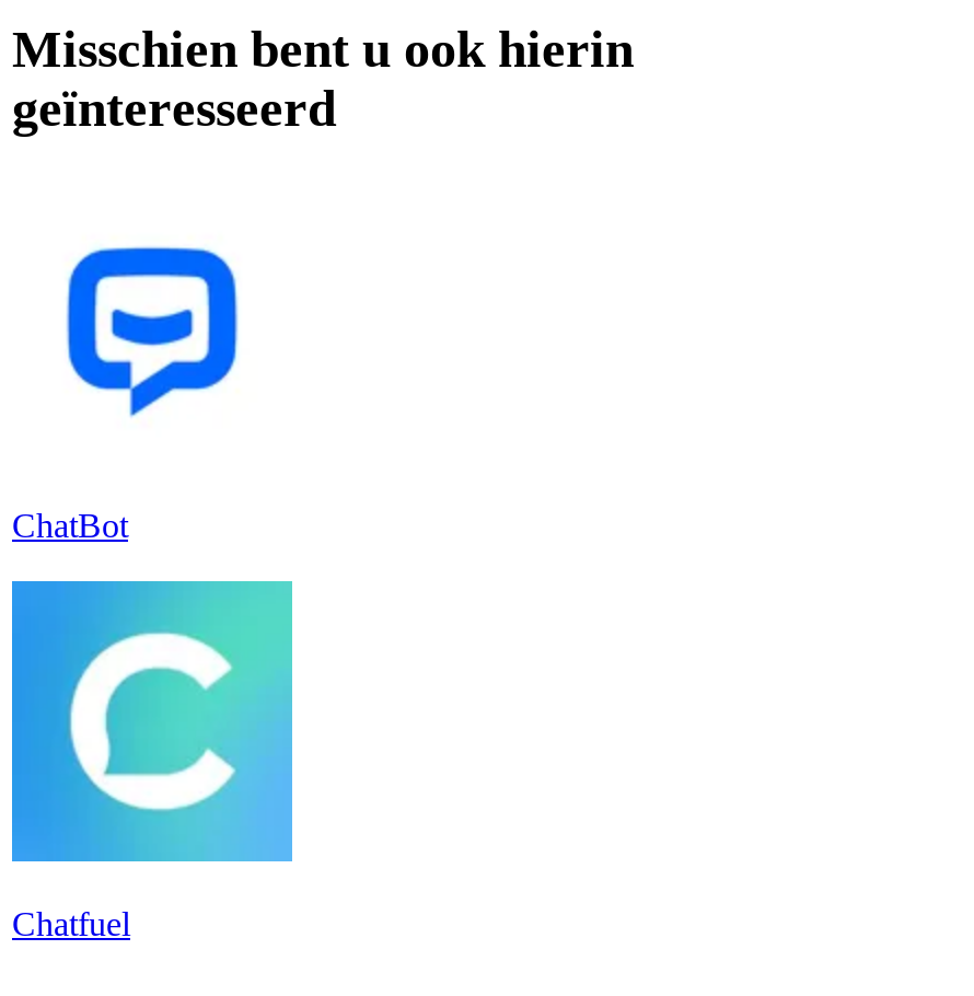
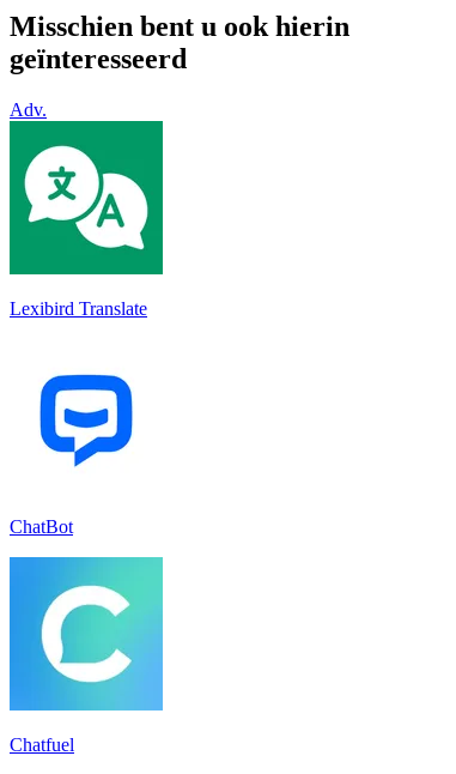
none -> [8,120,164,318] [image] | Lexibird Translate
none -> [10,99,47,119] Adv.

